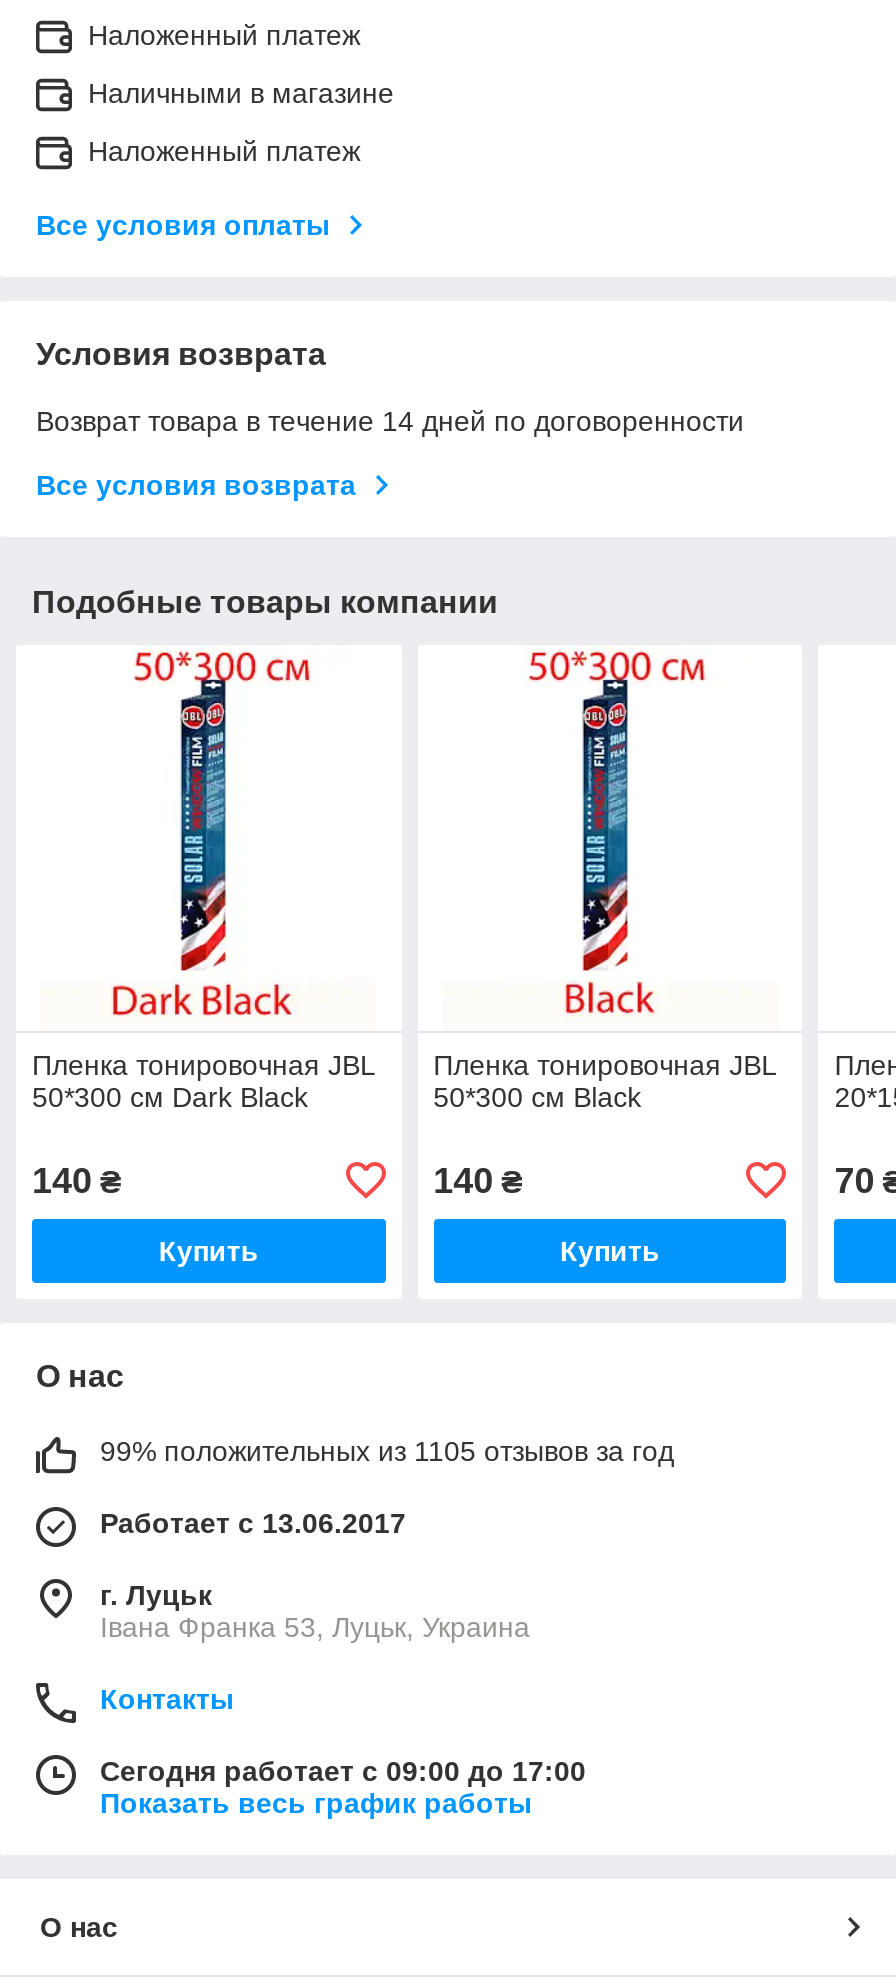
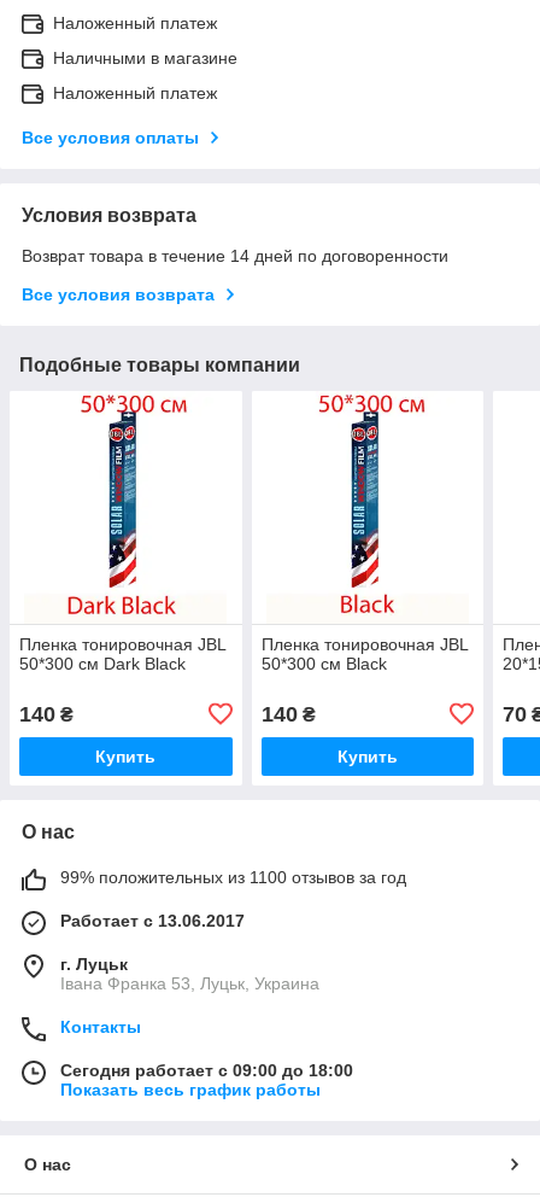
[100,1435,674,1467] 99% положительных из 1105 отзывов за год -> [60,867,406,887] 99% положительных из 1100 отзывов за год
[100,1755,586,1787] Сегодня работает с 09:00 до 17:00 -> [60,1060,353,1080] Сегодня работает с 09:00 до 18:00

